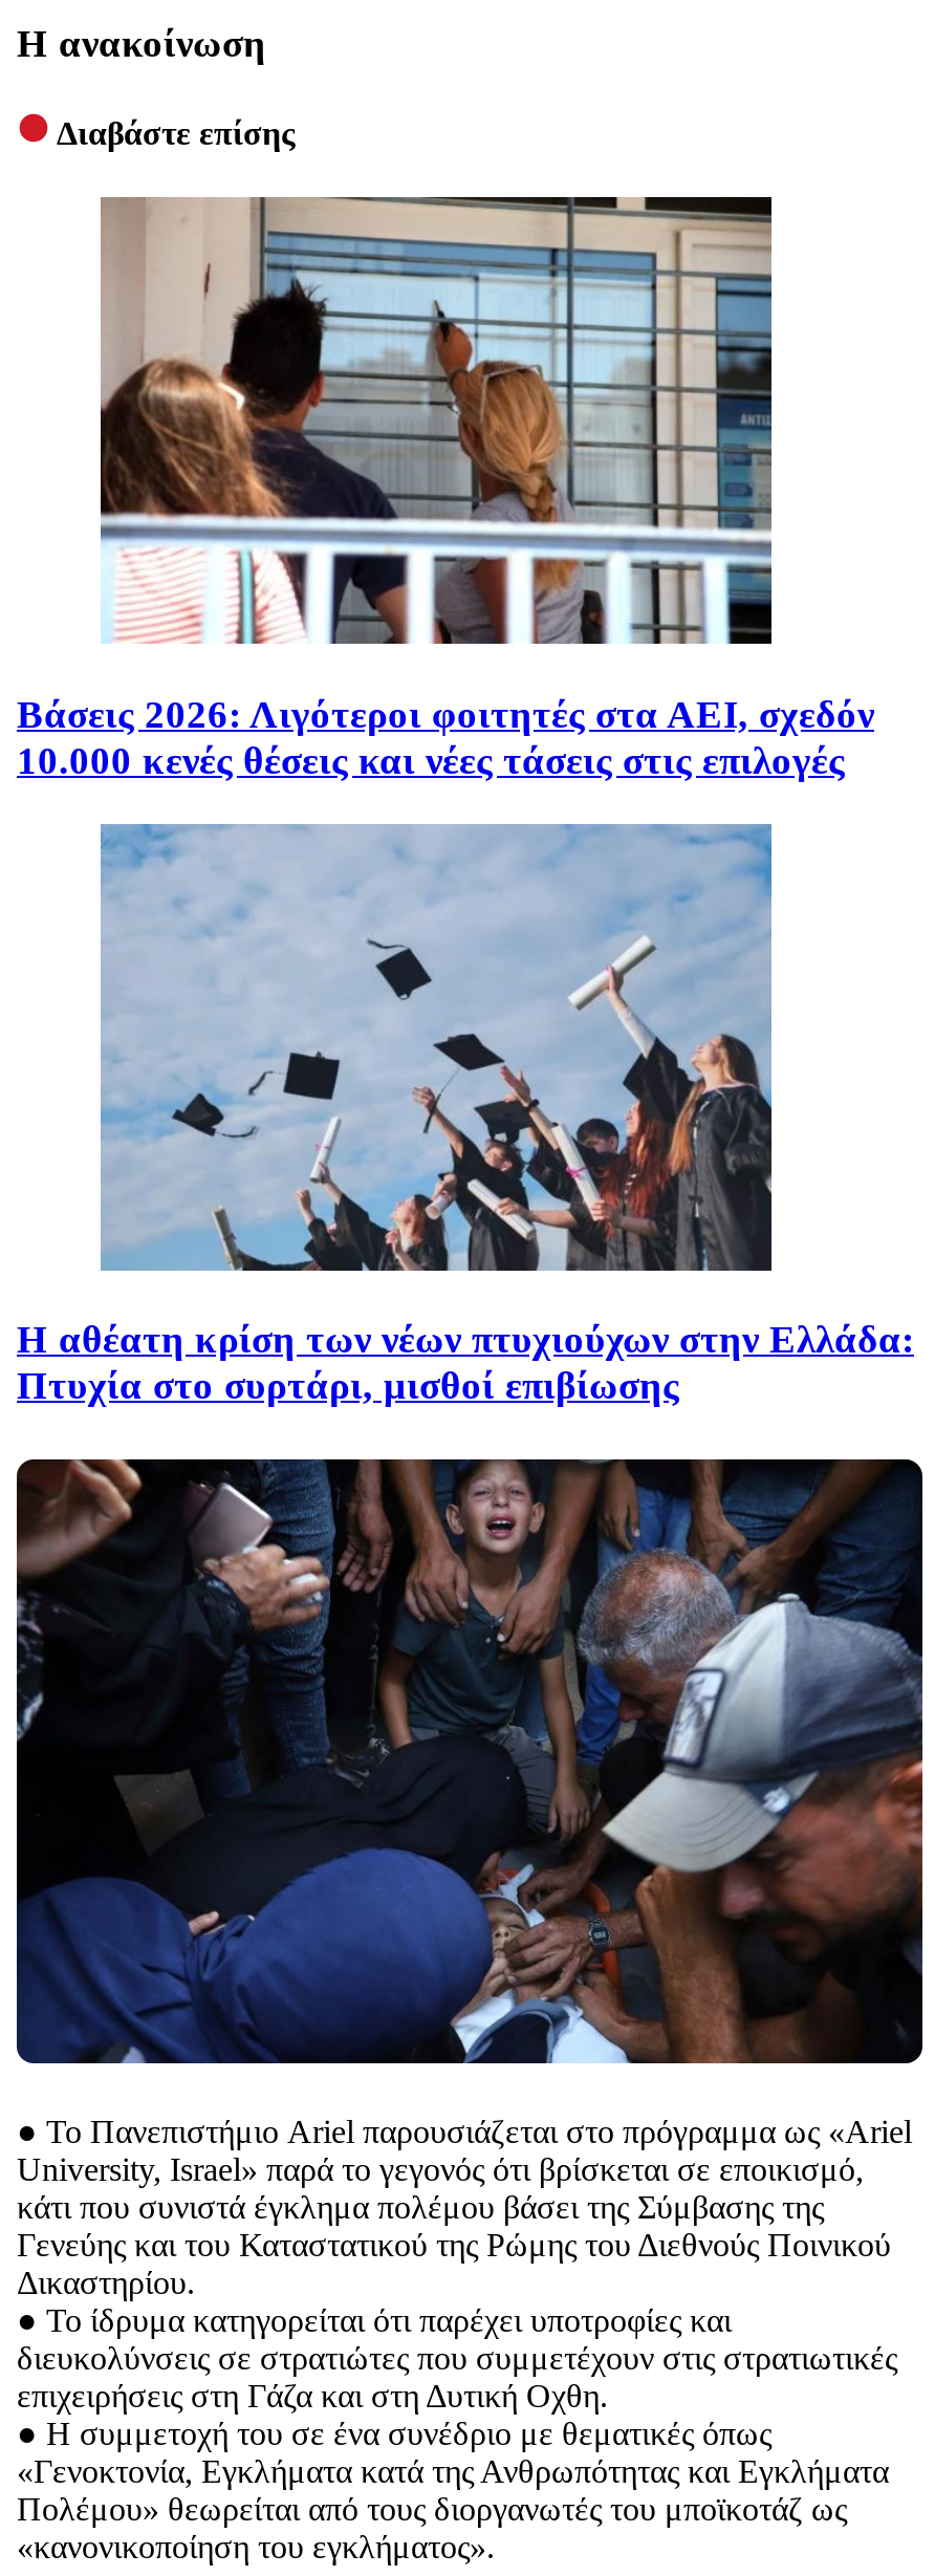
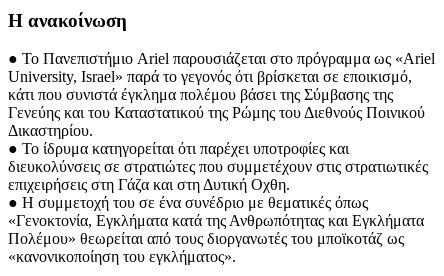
[57,115,296,151] Διαβάστε επίσης -> none
[17,195,874,782] [image] | Βάσεις 2026: Λιγότεροι φοιτητές στα ΑΕΙ, σχεδόν | 10.000 κενές θέσεις και νέες τάσεις στις επιλογές -> none
[17,822,914,1408] [image] | Η αθέατη κρίση των νέων πτυχιούχων στην Ελλάδα: | Πτυχία στο συρτάρι, μισθοί επιβίωσης -> none
[15,1457,925,2065] [image] -> none

